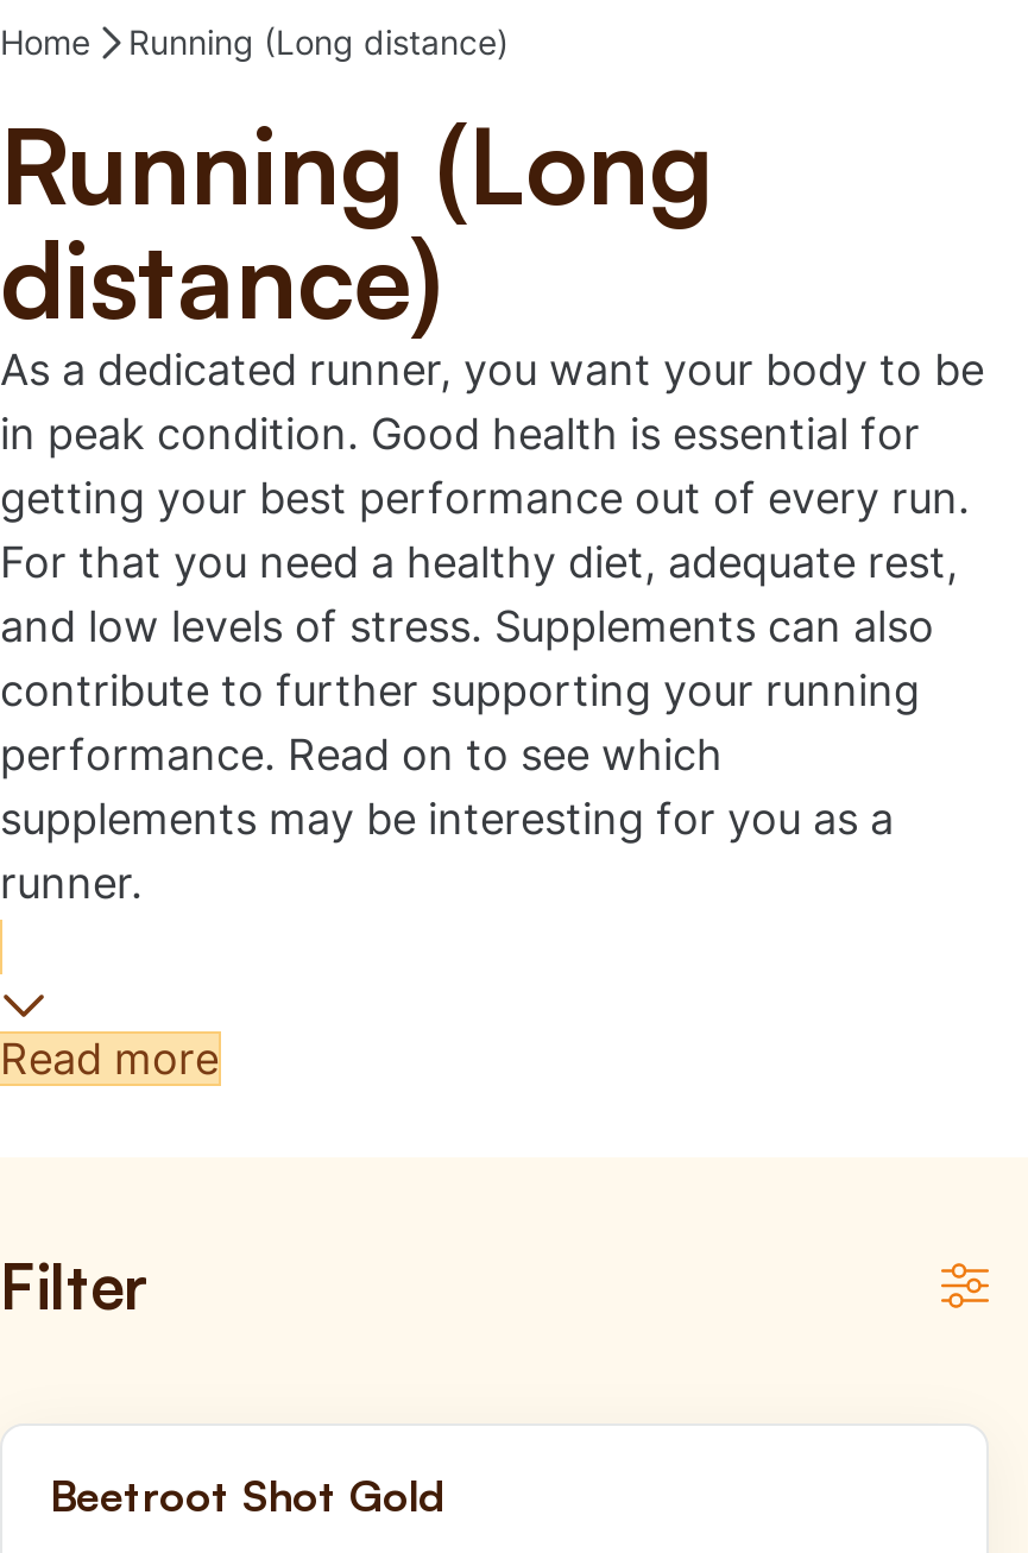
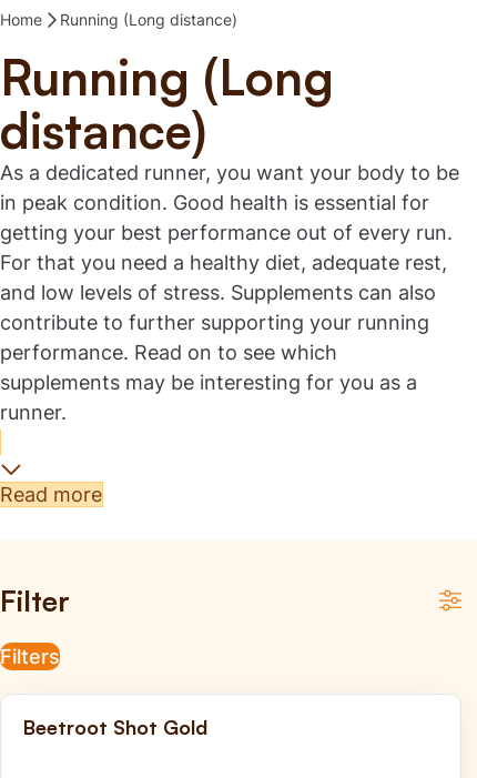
none -> [0,645,60,668] Filters

